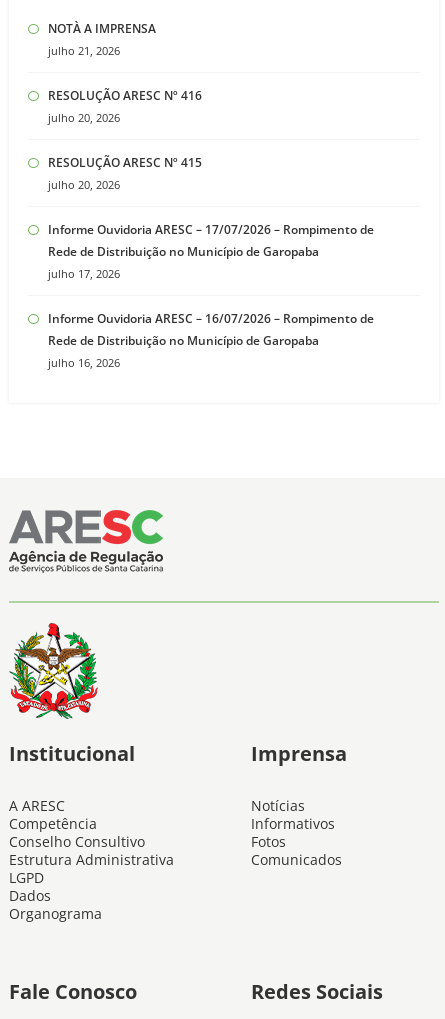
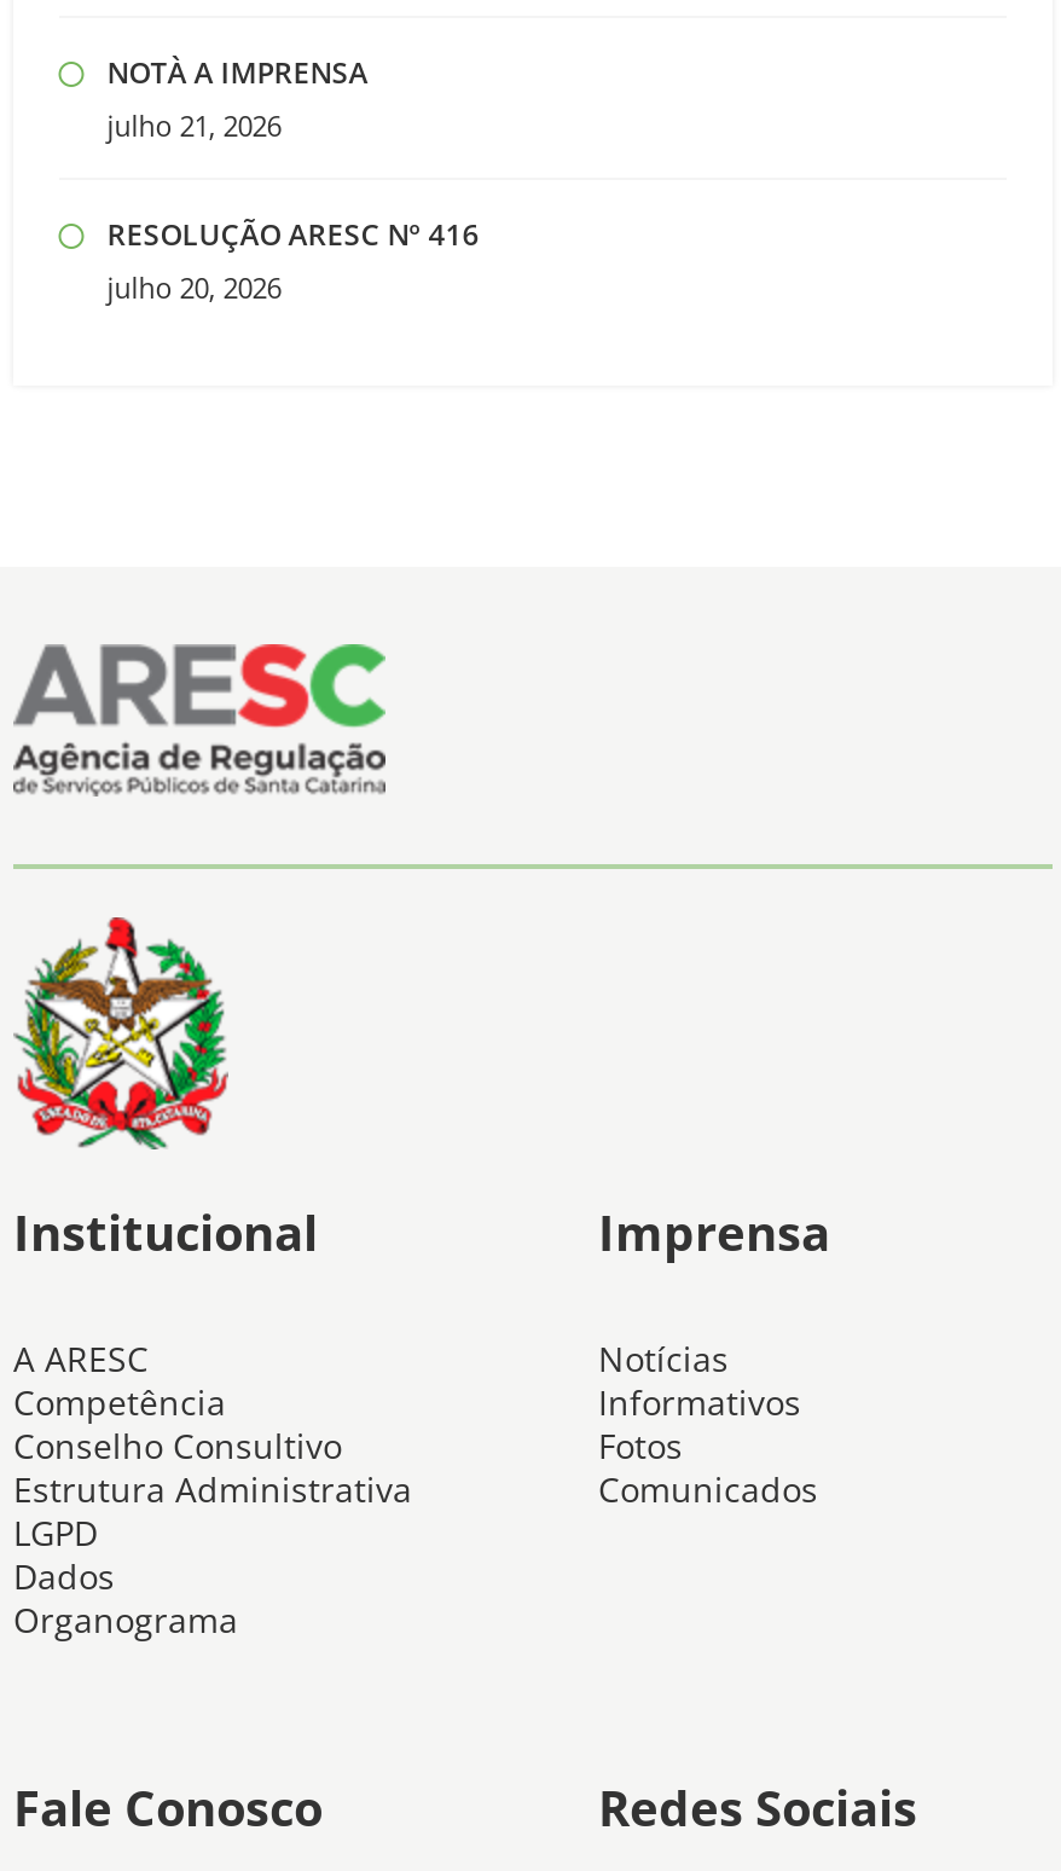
[48,154,374,370] RESOLUÇÃO ARESC Nº 415 | julho 20, 2026 | Informe Ouvidoria ARESC – 17/07/2026 – Rompimento de | Rede de Distribuição no Município de Garopaba | julho 17, 2026 | Informe Ouvidoria ARESC – 16/07/2026 – Rompimento de | Rede de Distribuição no Município de Garopaba | julho 16, 2026 -> none

